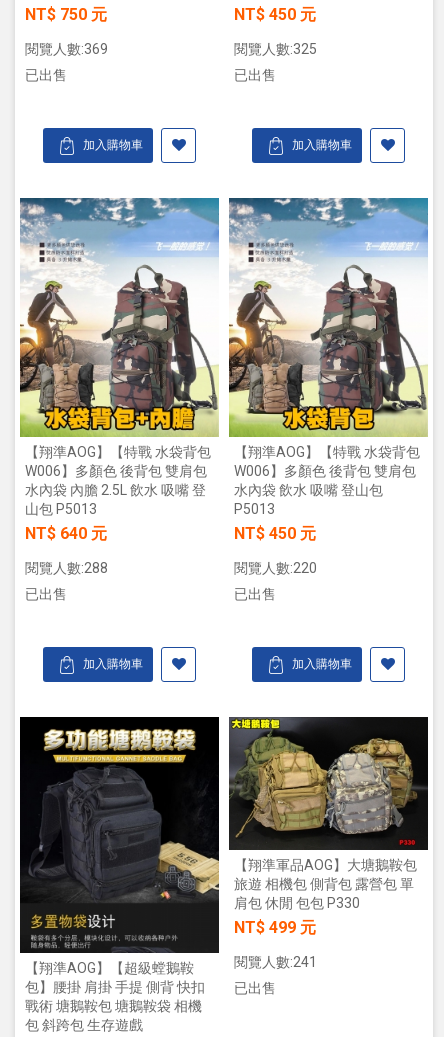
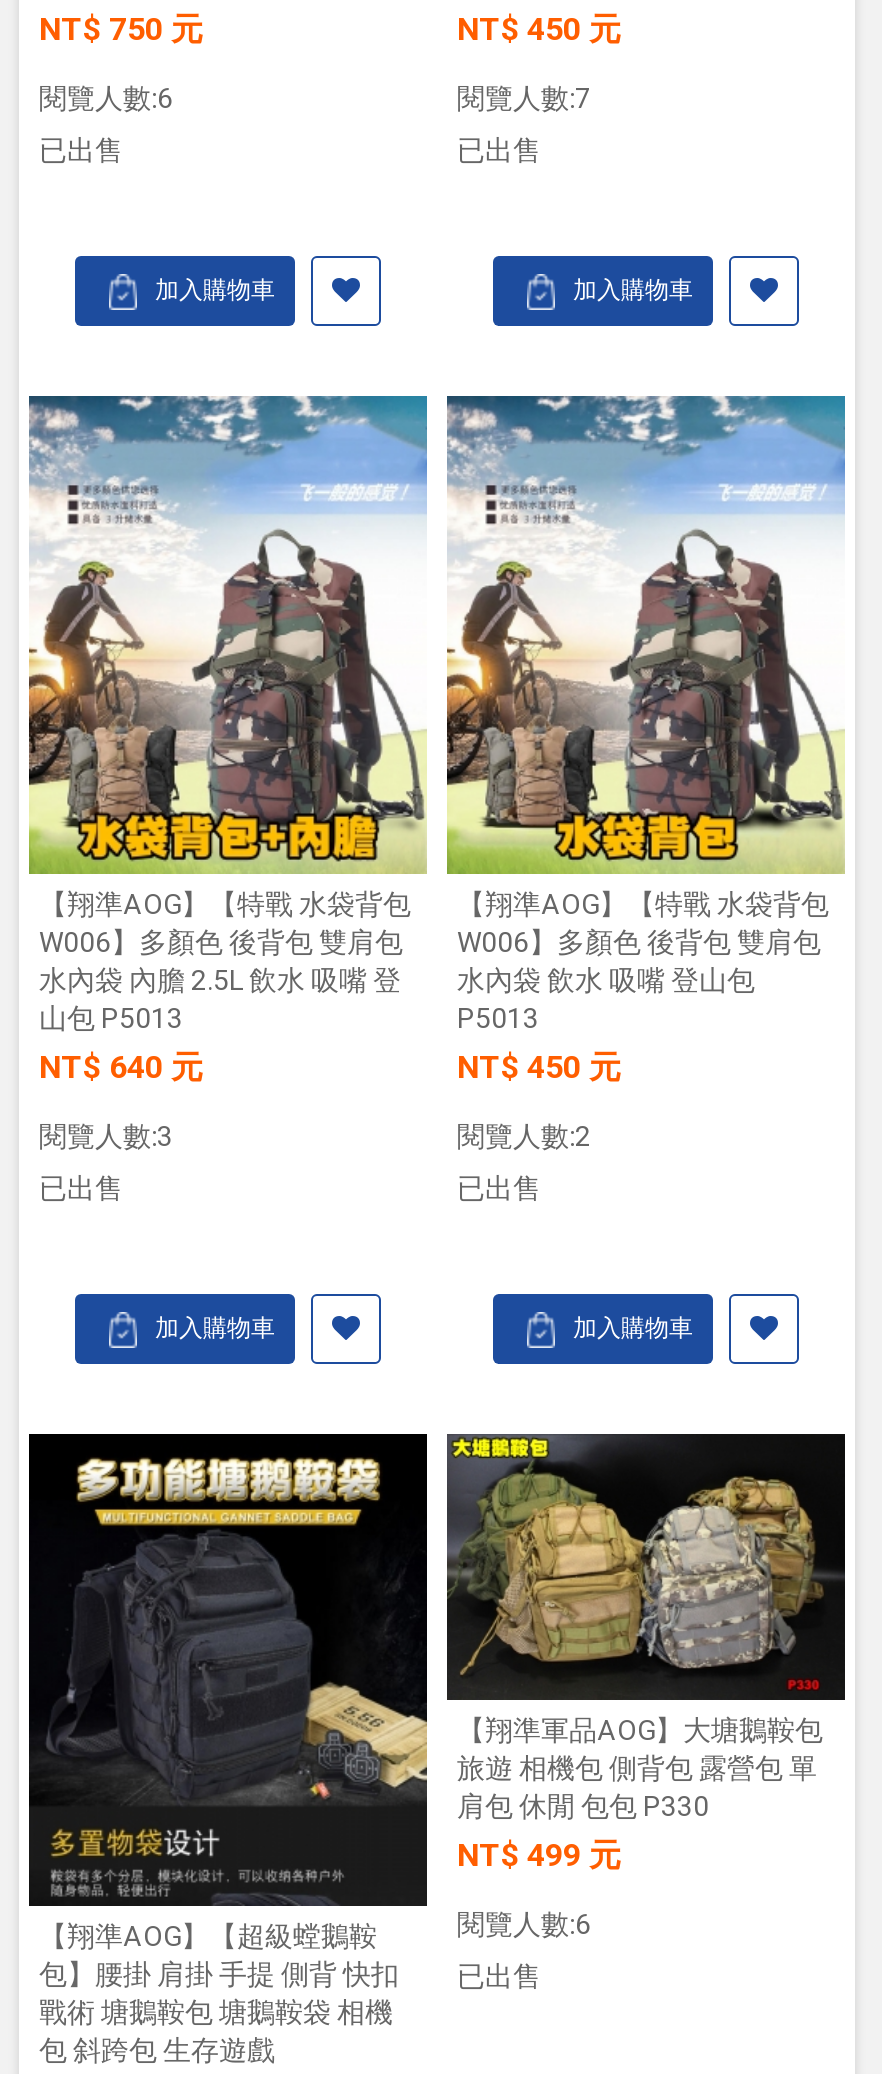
[25,40,108,56] 閱覽人數:369 -> [39,81,173,113] 閱覽人數:6
[234,40,317,56] 閱覽人數:325 -> [457,81,591,113] 閱覽人數:7
[25,560,108,576] 閱覽人數:288 -> [39,1121,173,1153] 閱覽人數:3
[234,560,317,576] 閱覽人數:220 -> [457,1121,591,1153] 閱覽人數:2
[234,954,317,970] 閱覽人數:241 -> [457,1908,591,1940] 閱覽人數:6

